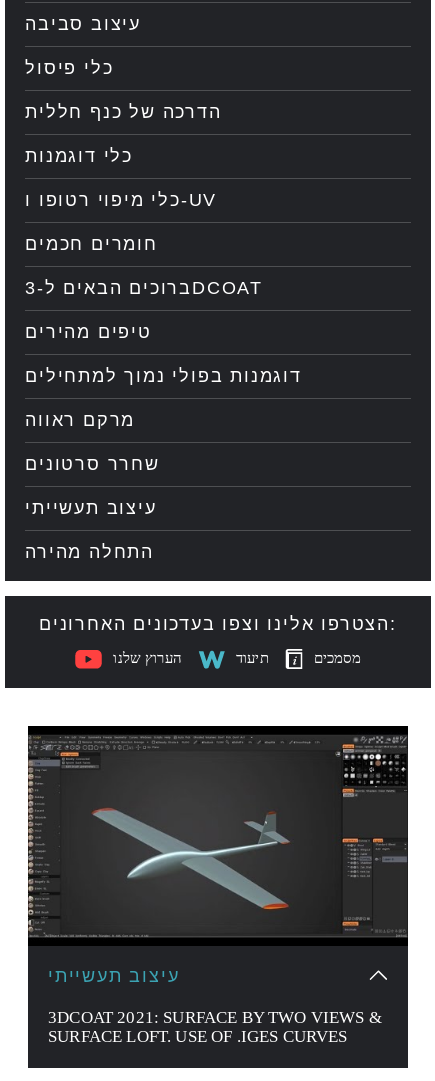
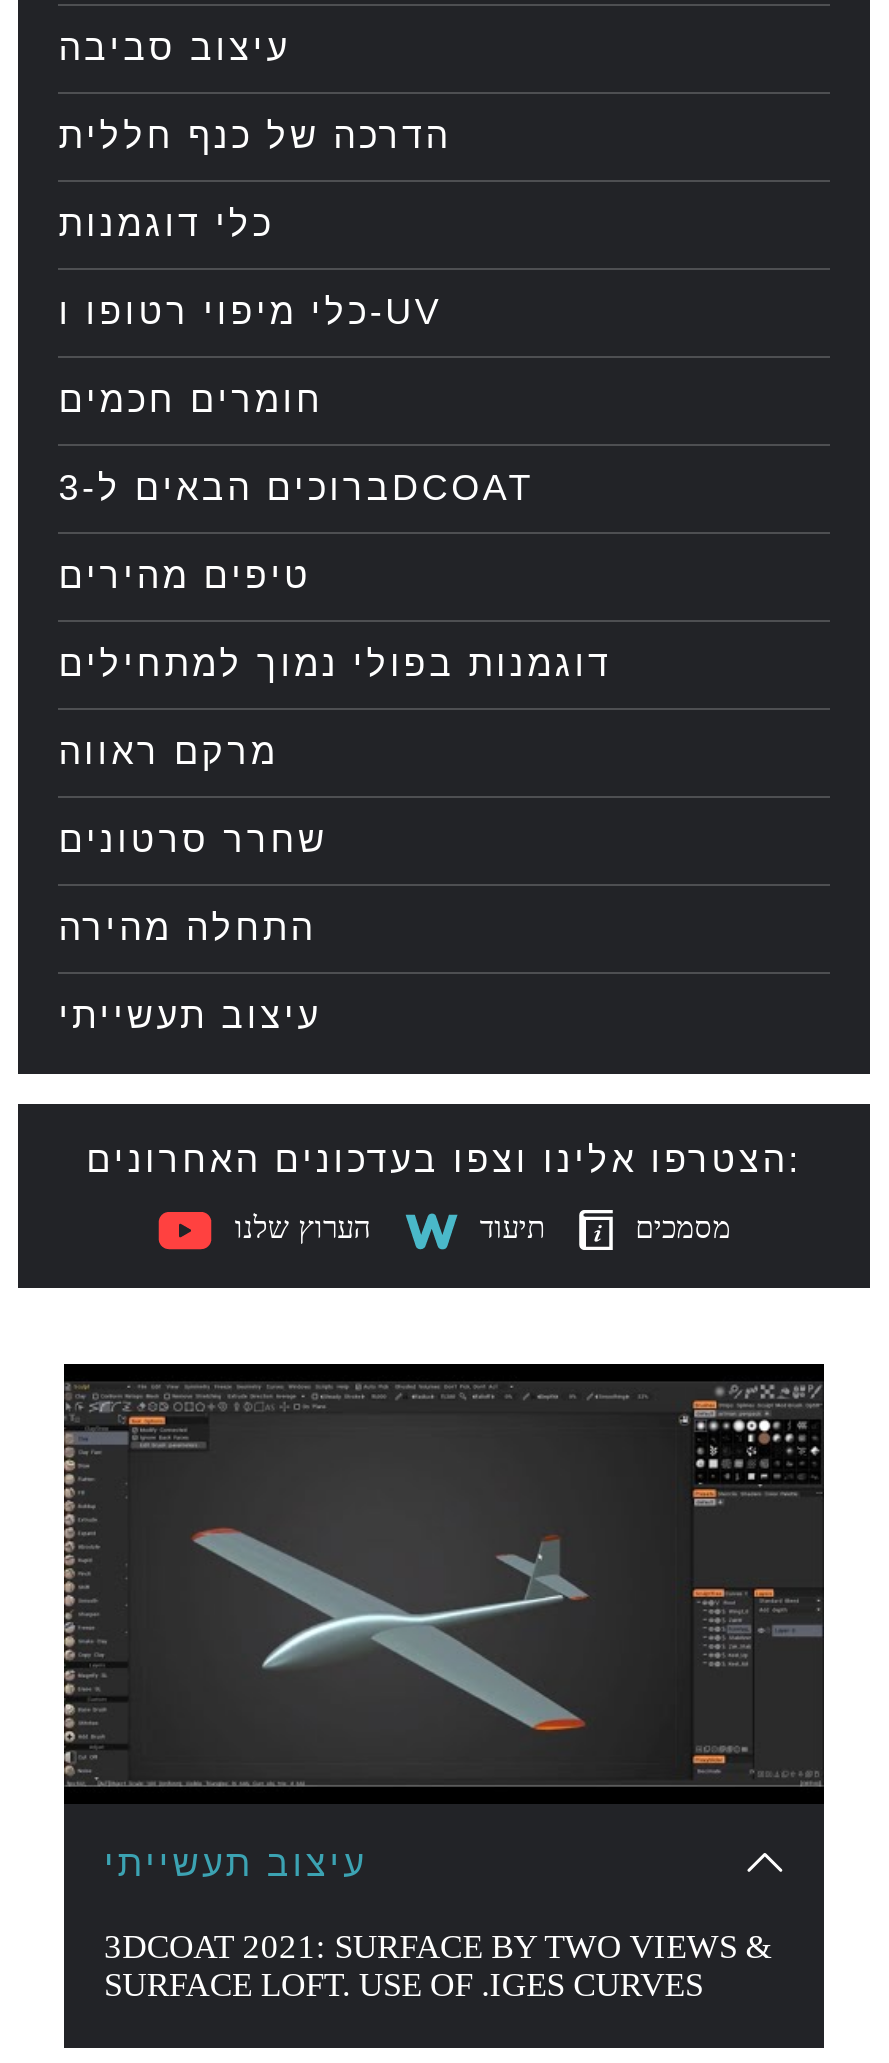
[25,58,113,78] כלי פיסול -> none
moved [25,542,154,562] -> [58,908,316,948]: התחלה מהירה

